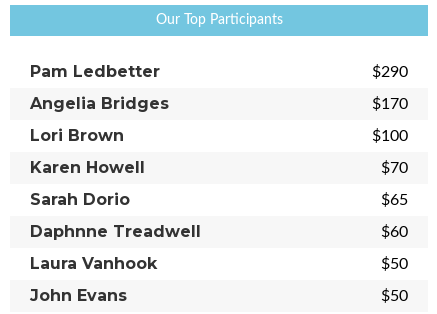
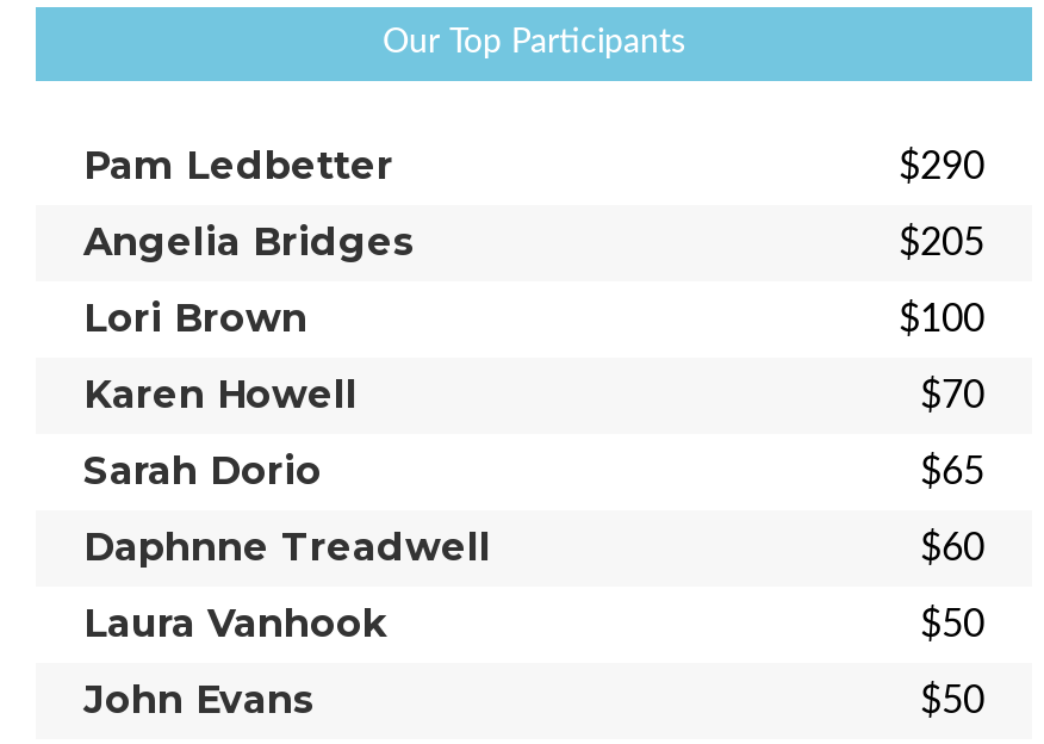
[372,96,408,112] $170 -> [899,225,984,263] $205

